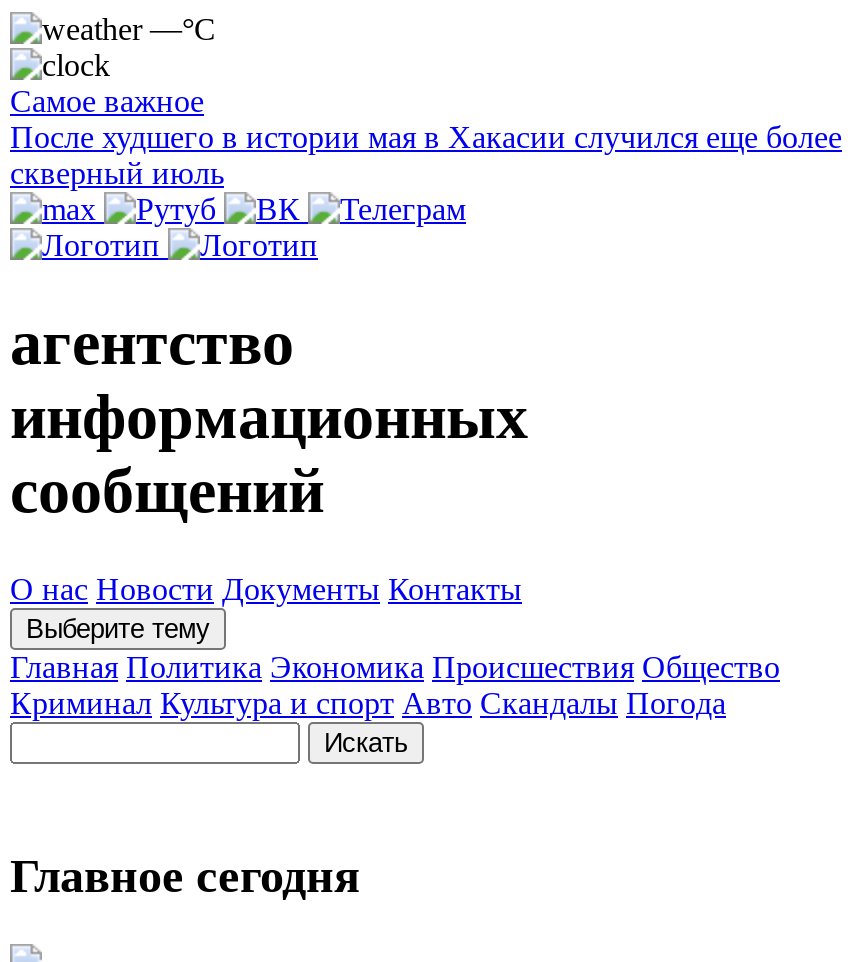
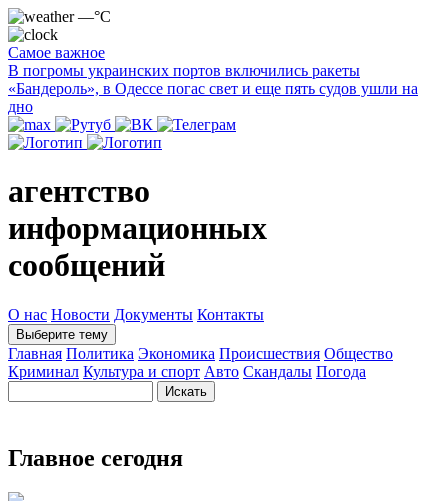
[10,120,842,190] После худшего в истории мая в Хакасии случился еще более | скверный июль -> [8,62,418,115] В погромы украинских портов включились ракеты | «Бандероль», в Одессе погас свет и еще пять судов ушли на | дно

